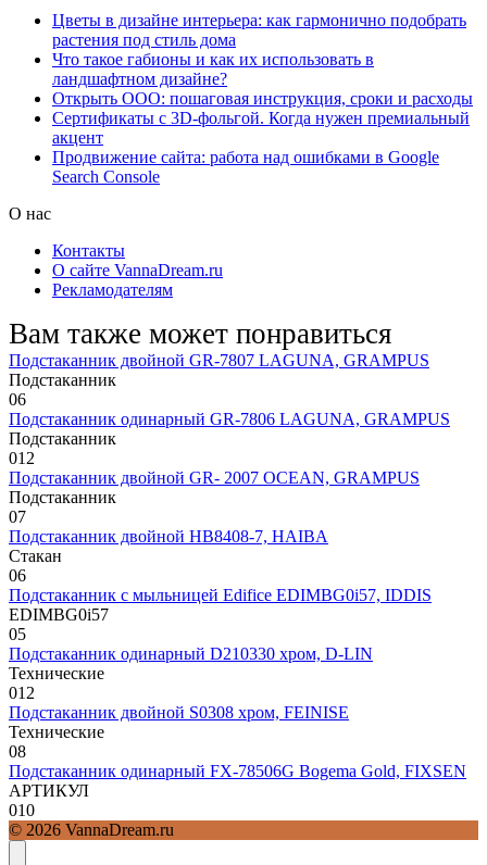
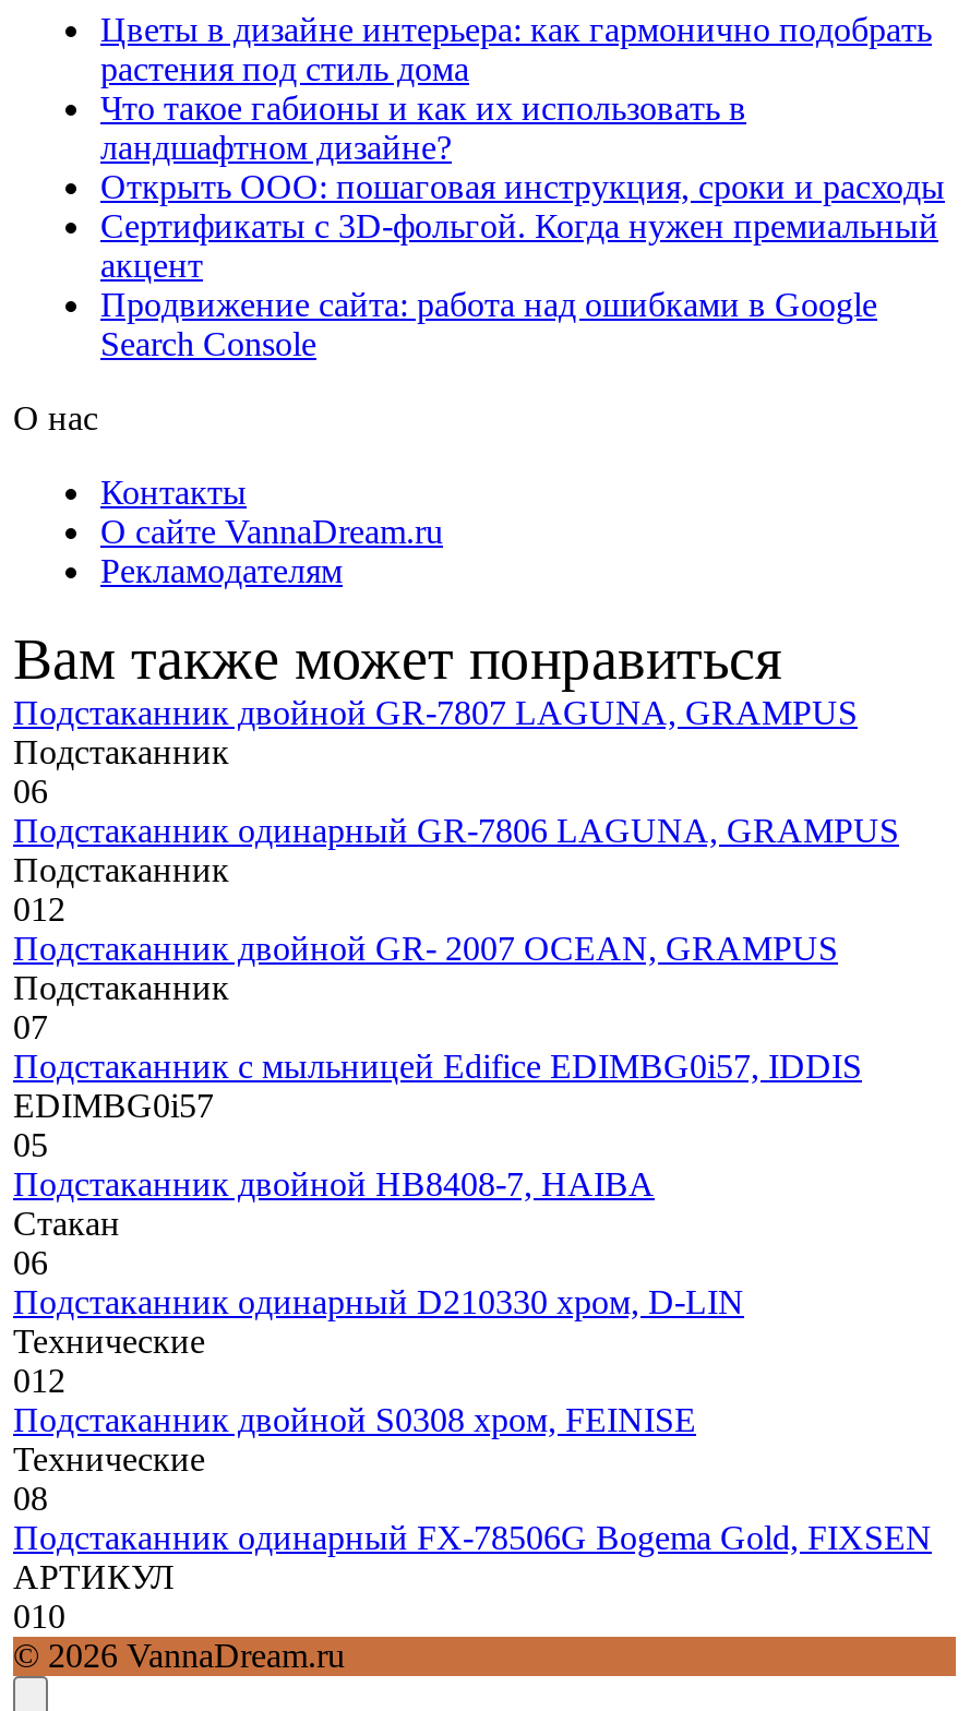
moved [9,527,328,584] -> [13,1165,655,1281]: Подстаканник двойной HB8408-7, HAIBA | Стакан | 06
moved [9,586,432,643] -> [13,1047,862,1163]: Подстаканник с мыльницей Edifice EDIMBG0i57, IDDIS | EDIМBG0i57 | 05

